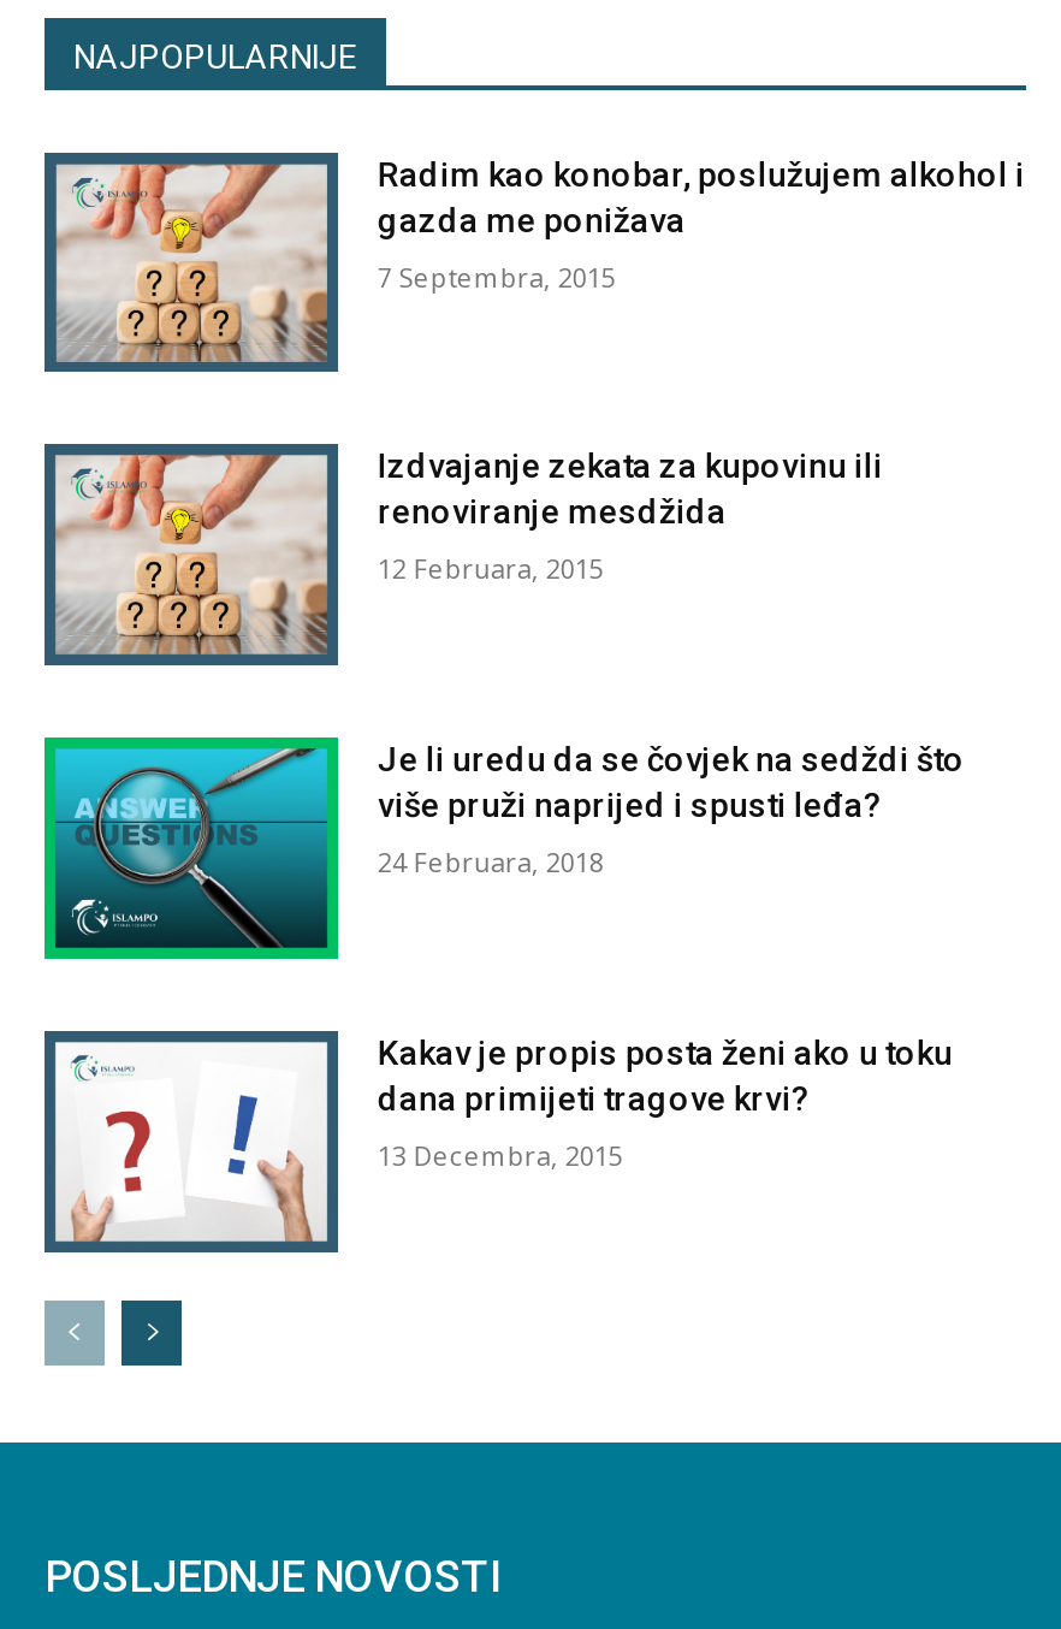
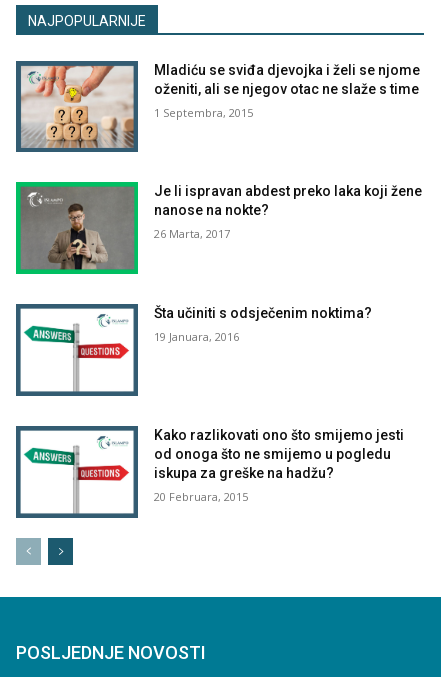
[377,154,1025,238] Radim kao konobar, poslužujem alkohol i | gazda me ponižava -> [154,61,420,96] Mladiću se sviđa djevojka i želi se njome | oženiti, ali se njegov otac ne slaže s time
[377,257,616,294] 7 Septembra, 2015 -> [154,104,253,119] 1 Septembra, 2015
[45,444,883,665] [image] | Izdvajanje zekata za kupovinu ili | renoviranje mesdžida -> [16,182,422,274] [image] | Je li ispravan abdest preko laka koji žene | nanose na nokte?
[377,551,604,587] 12 Februara, 2015 -> [154,226,230,241] 26 Marta, 2017
[45,738,965,959] [image] | Je li uredu da se čovjek na sedždi što | više pruži naprijed i spusti leđa? -> [16,304,372,396] [image] | Šta učiniti s odsječenim noktima?
[377,844,604,880] 24 Februara, 2018 -> [154,329,239,344] 19 Januara, 2016
[64,1033,952,1243] [image] | Kakav je propis posta ženi ako u toku | dana primijeti tragove krvi? -> [23,427,404,514] [image] | Kako razlikovati ono što smijemo jesti | od onoga što ne smijemo u pogledu | iskupa za greške na hadžu?
[377,1137,623,1173] 13 Decembra, 2015 -> [154,489,248,504] 20 Februara, 2015

